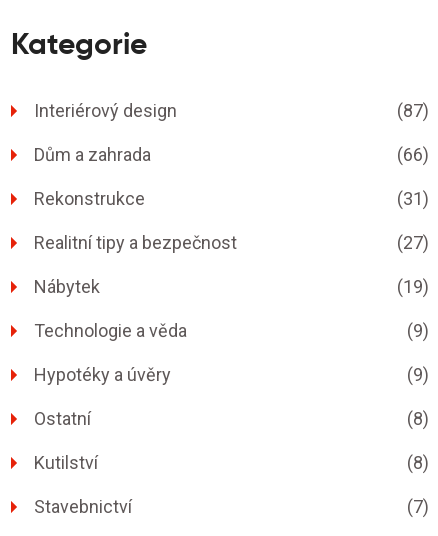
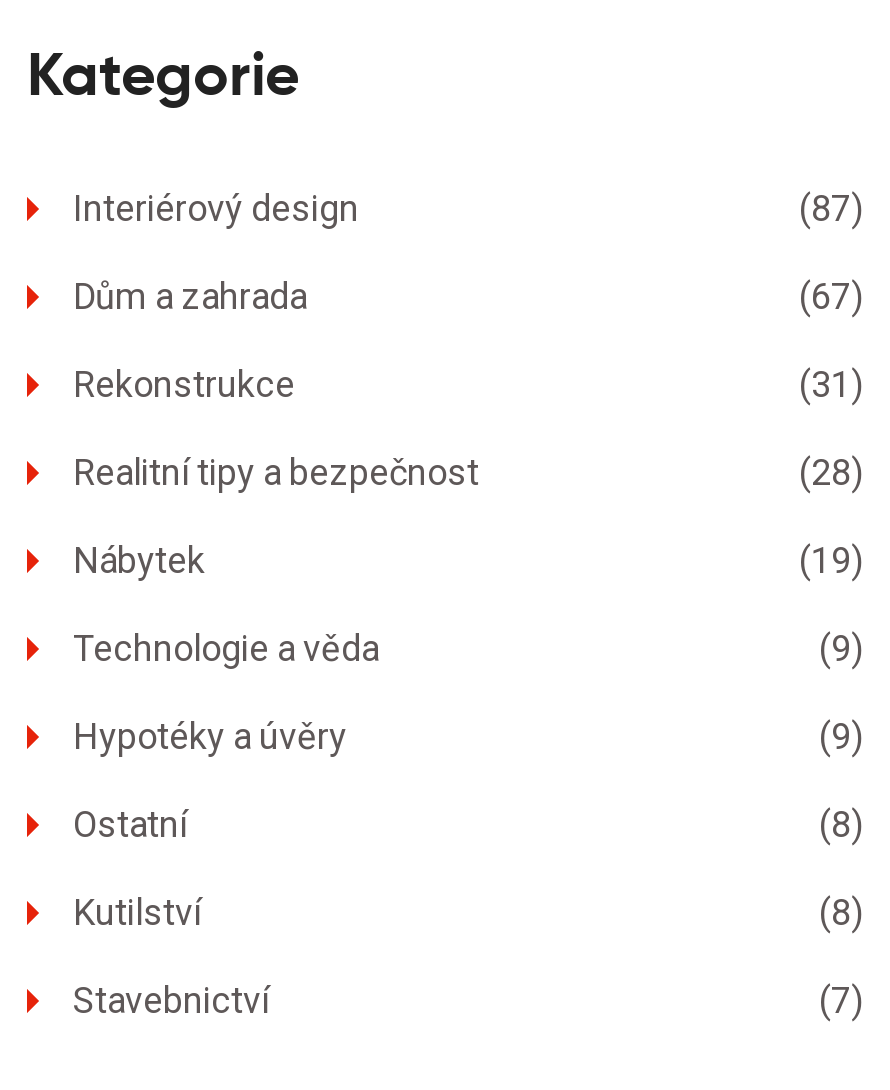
[397,144,429,165] (66) -> [799,275,863,317] (67)
[397,232,429,253] (27) -> [799,451,863,493] (28)

